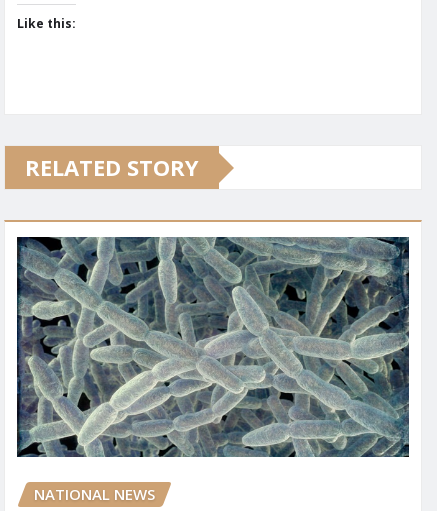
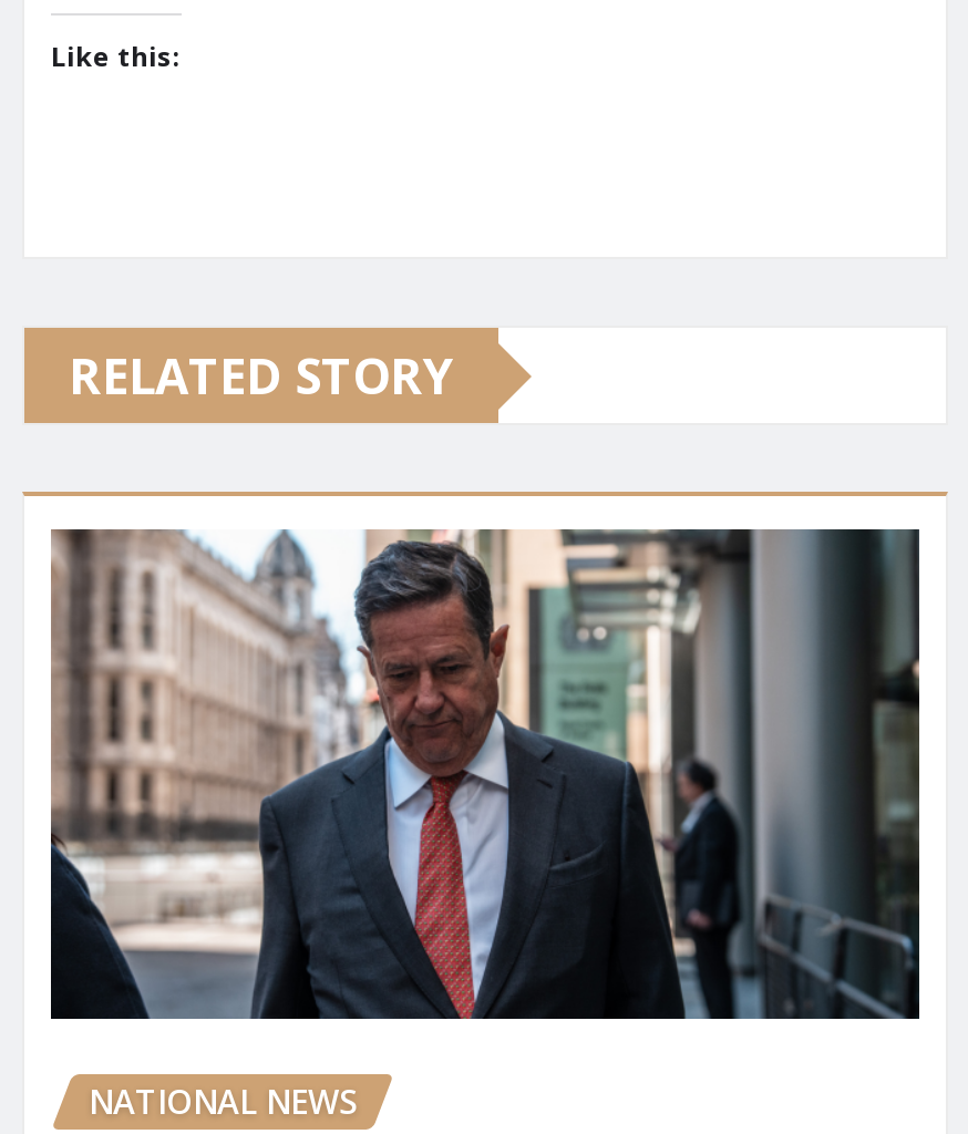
[16,236,410,458] [image] -> [49,527,921,1021] [image]

